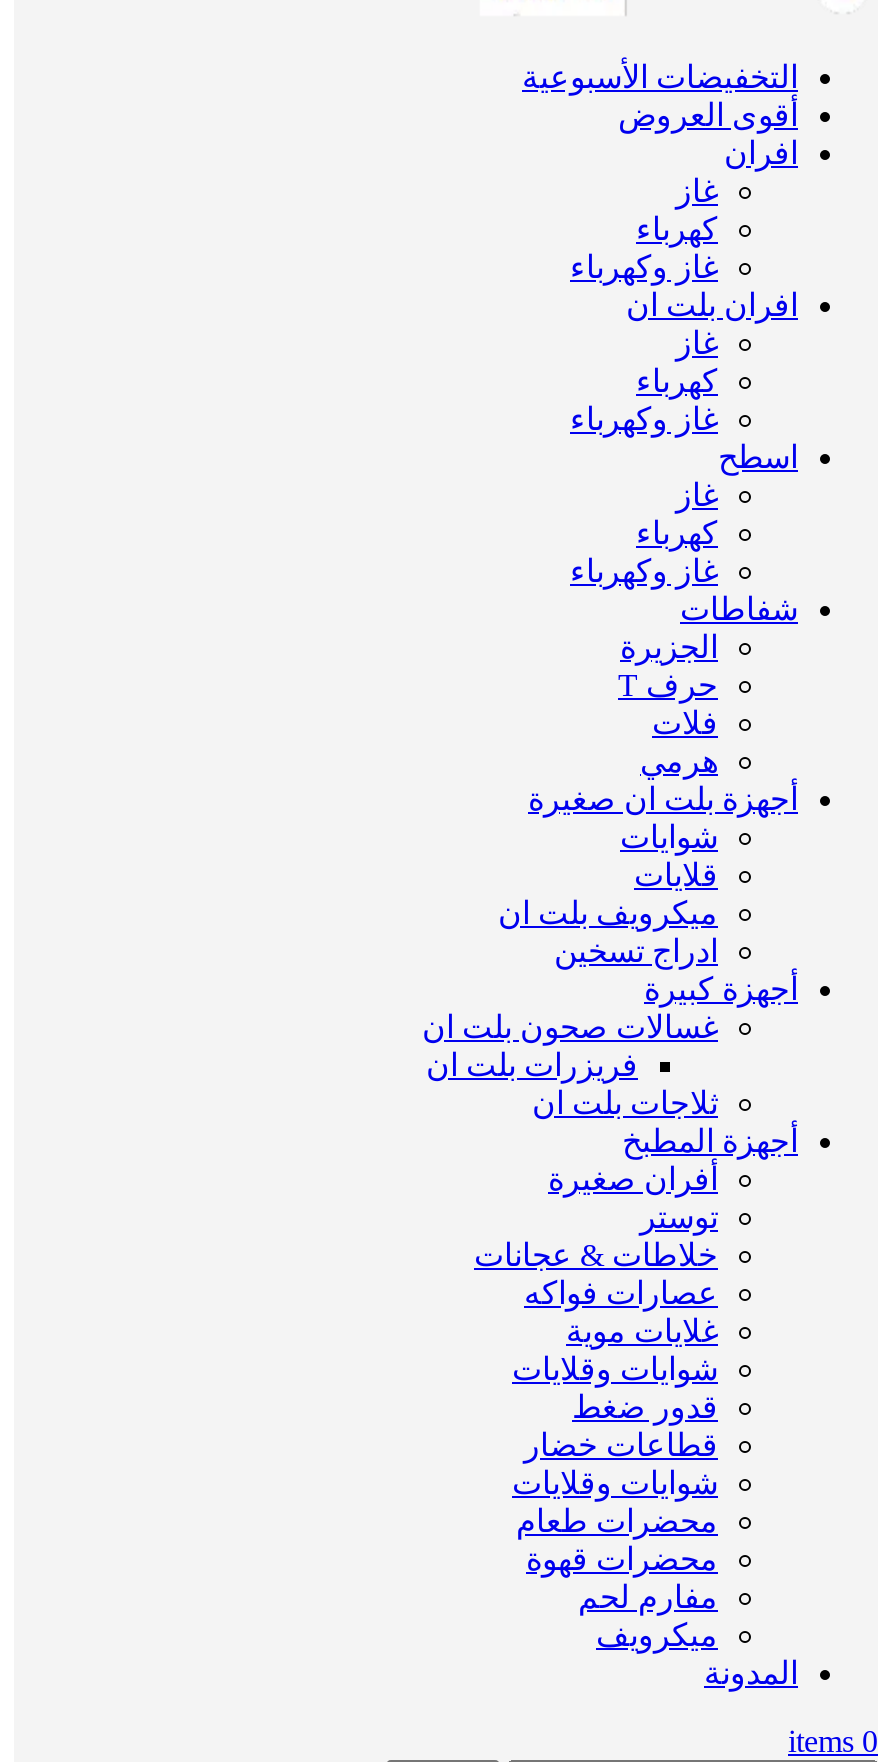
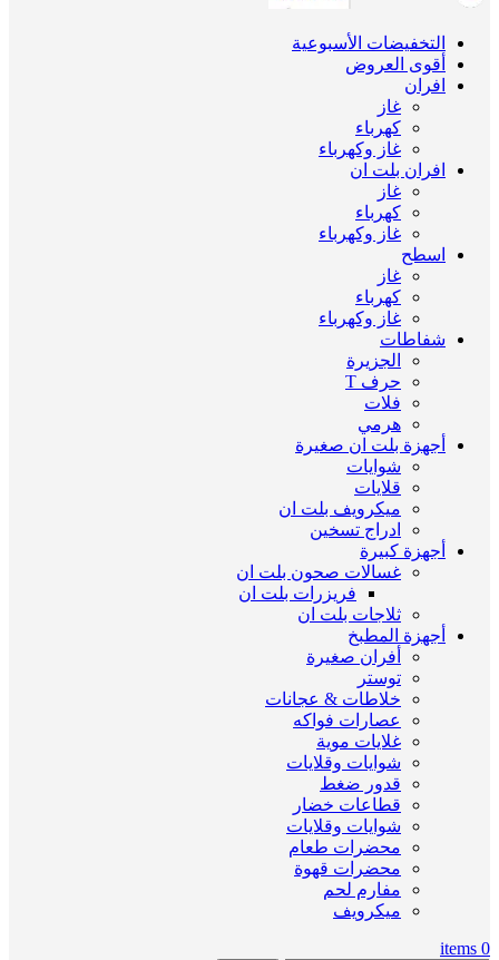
[704,1656,798,1690] المدونة -> none

